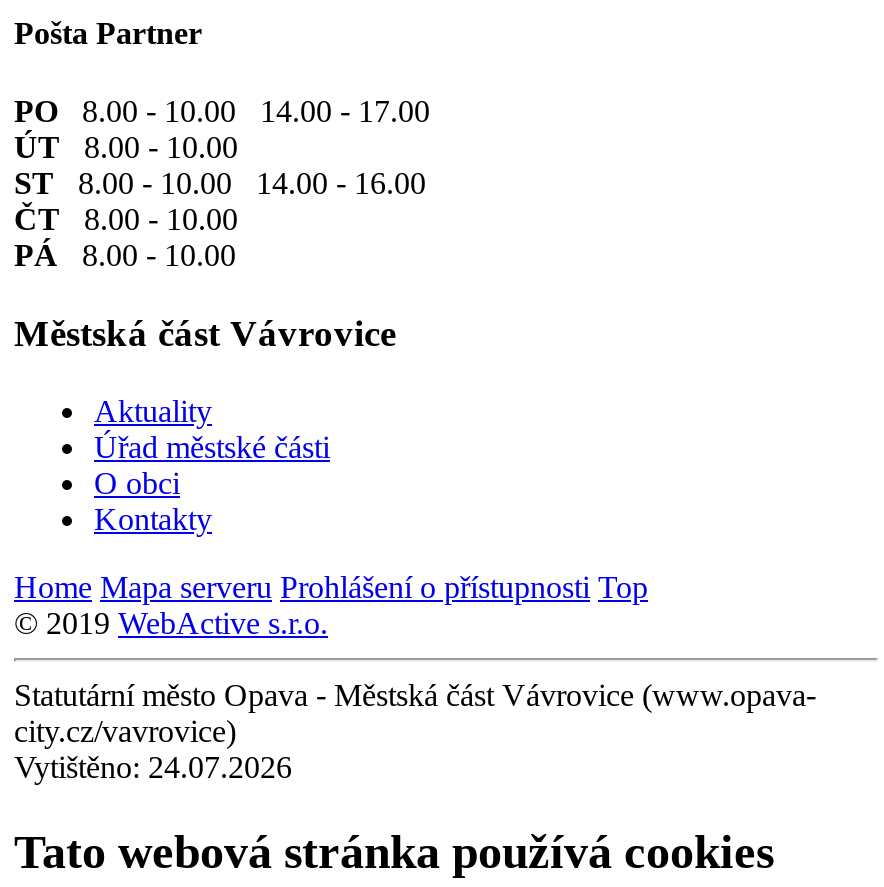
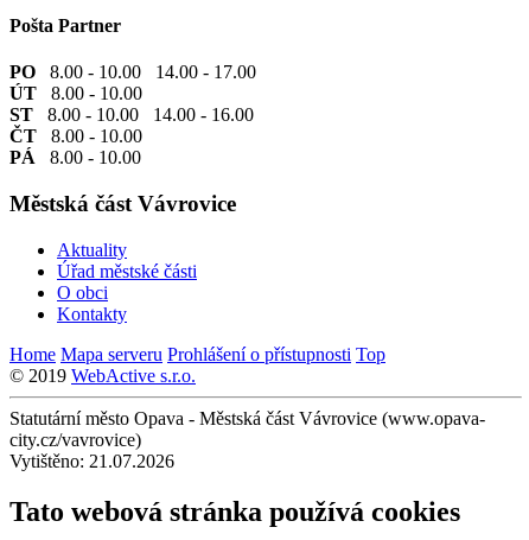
[14,749,292,783] Vytištěno: 24.07.2026 -> [9,451,174,471] Vytištěno: 21.07.2026

